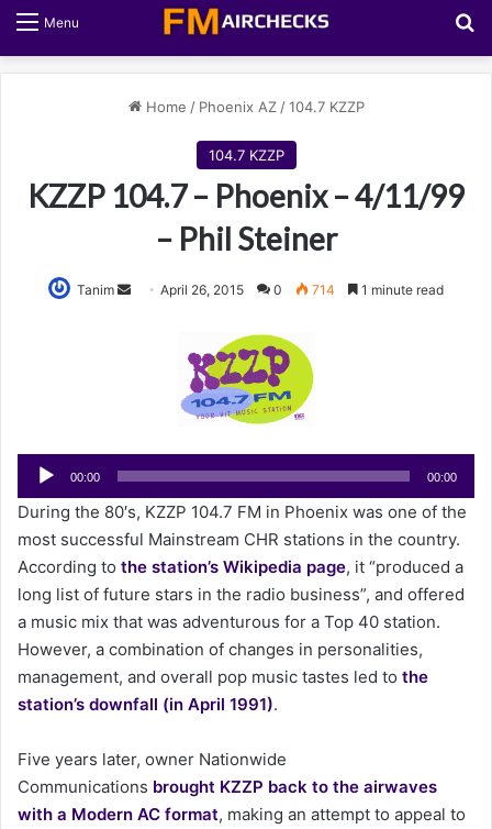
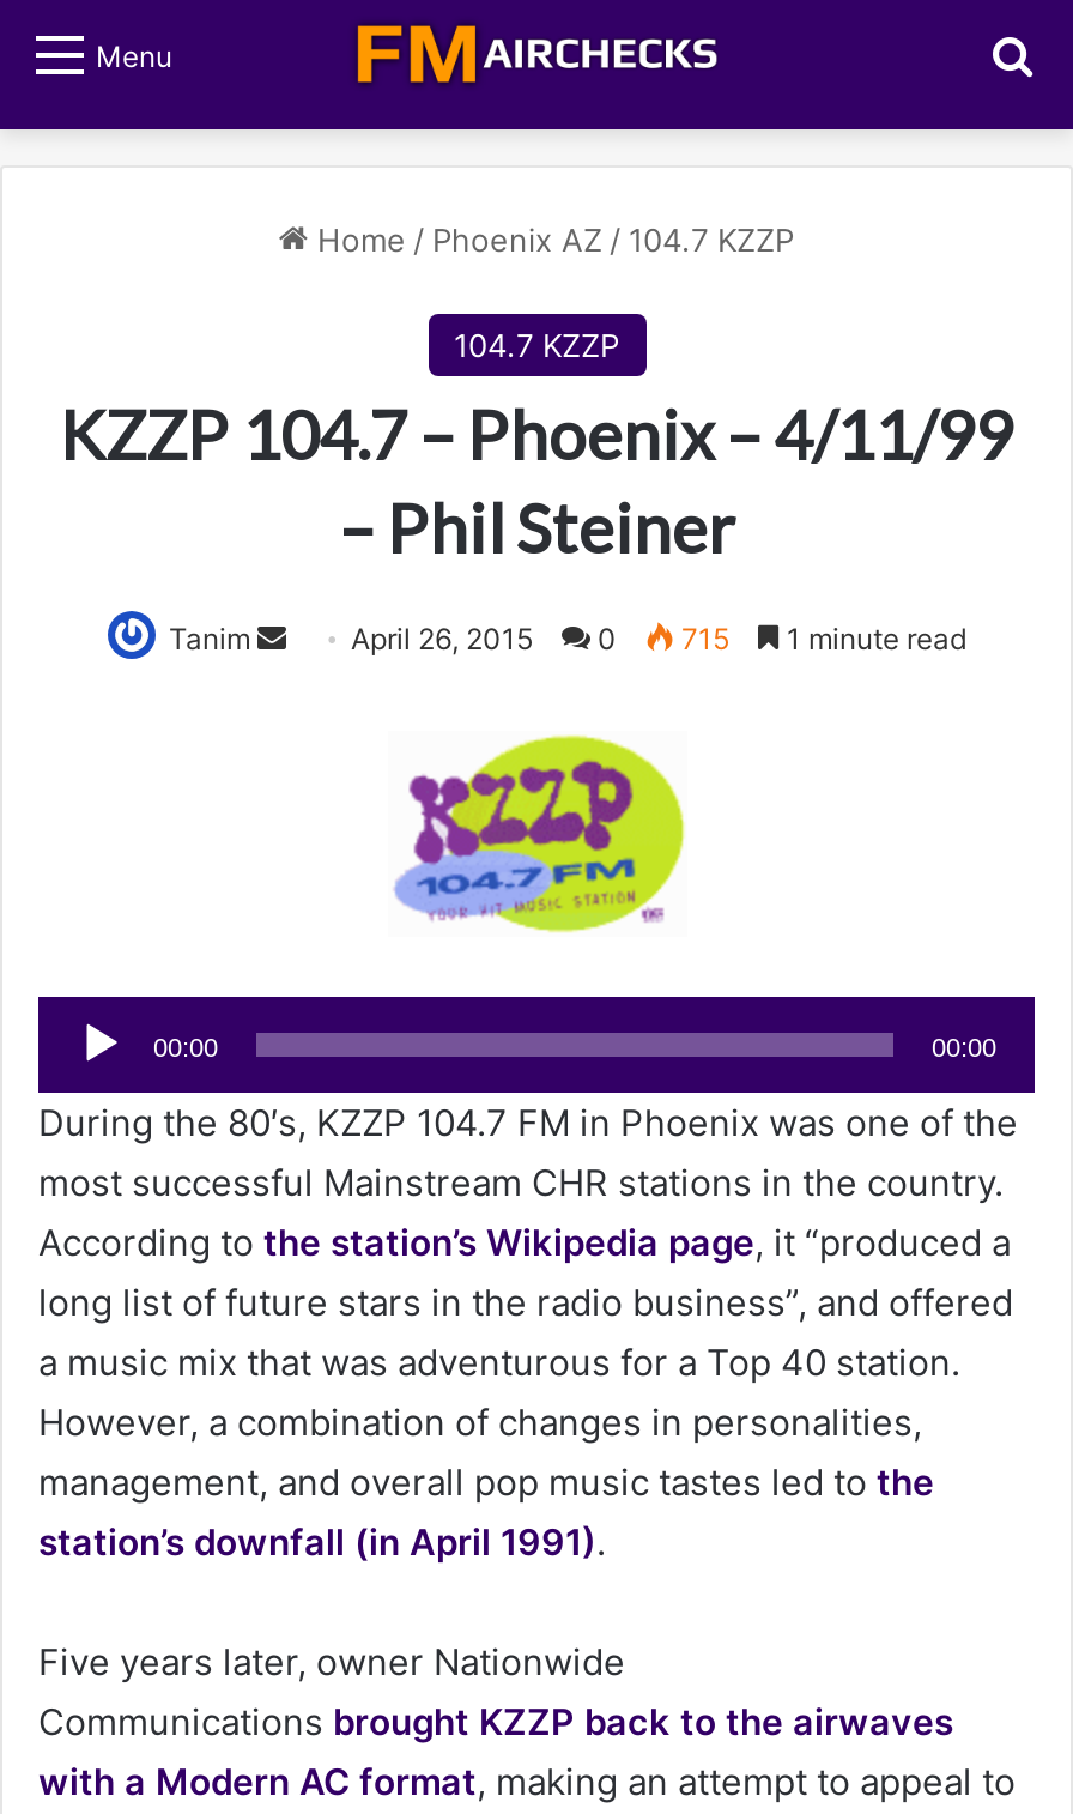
[309,281,335,298] 714 -> [674,621,729,657] 715

